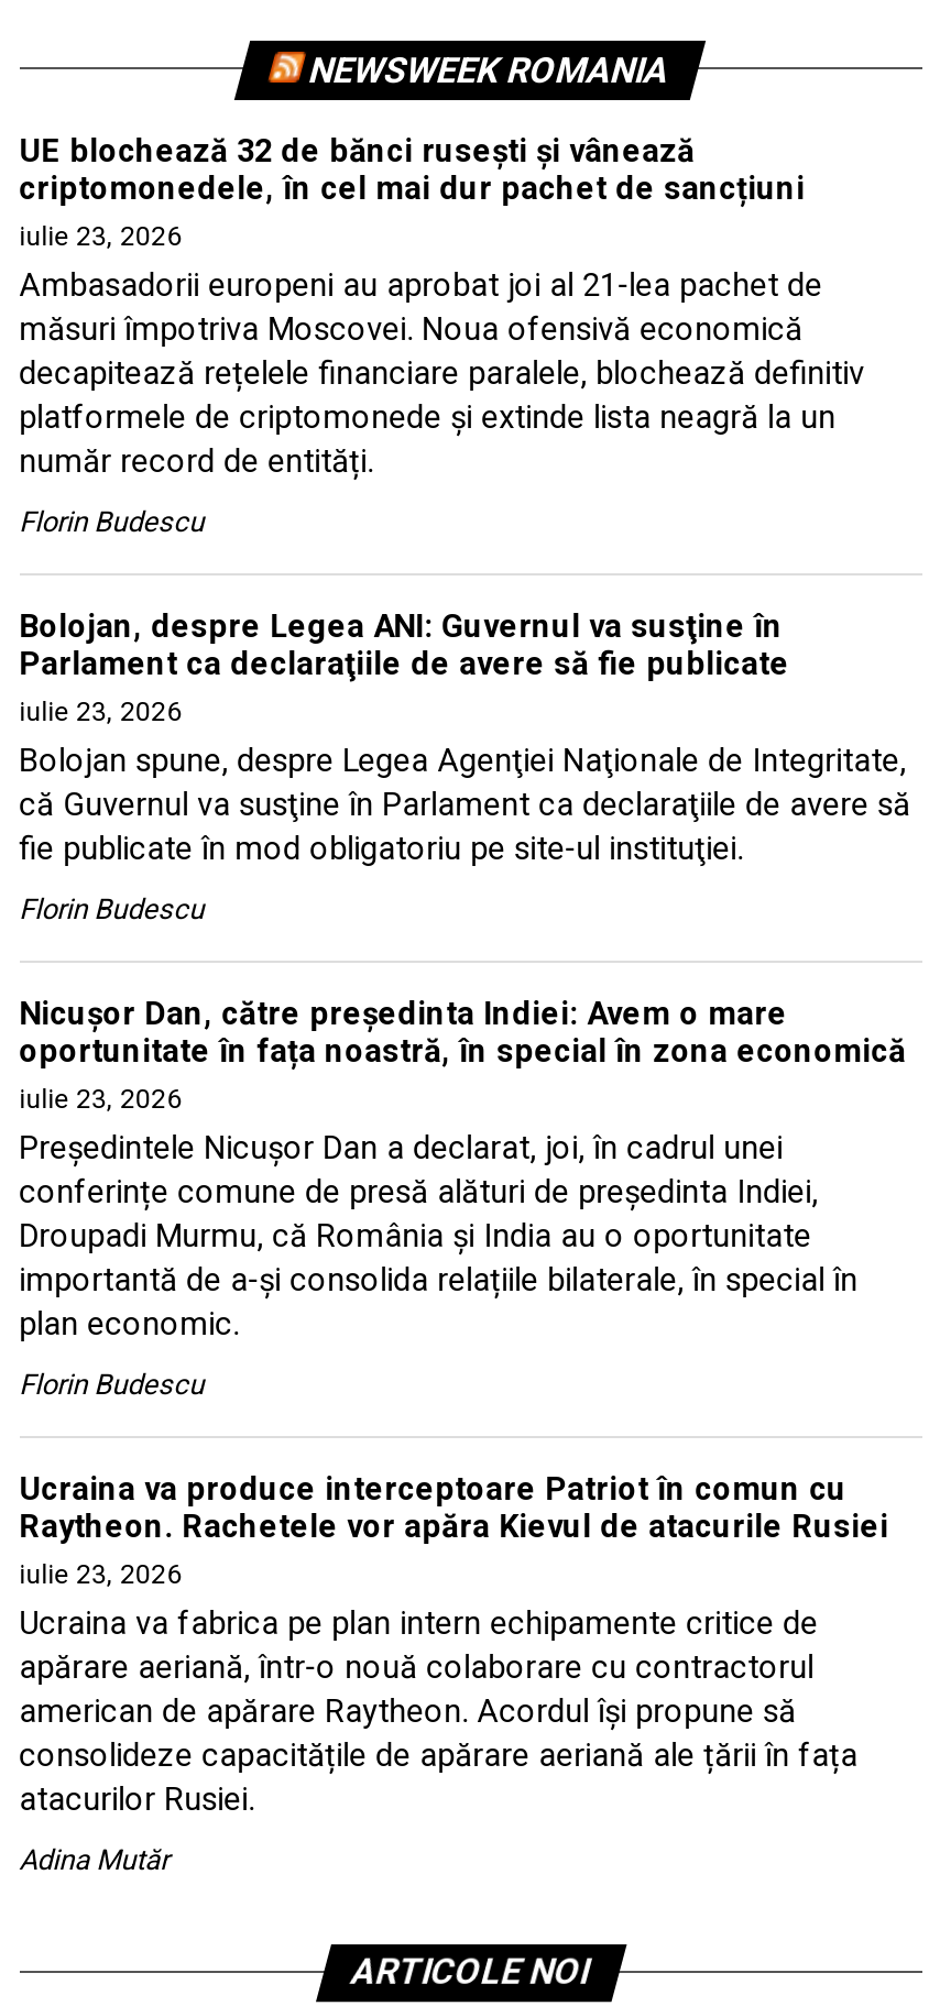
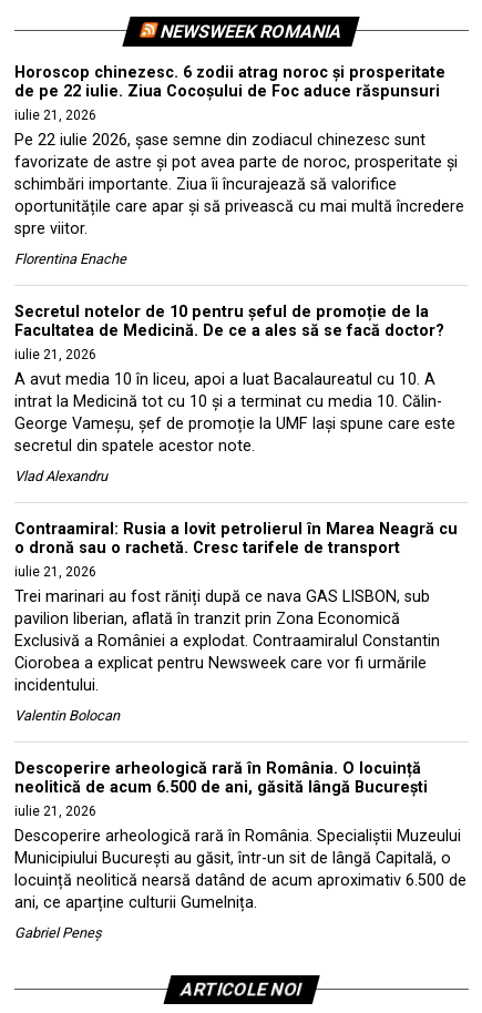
[19,133,864,480] UE blochează 32 de bănci rusești și vânează | criptomonedele, în cel mai dur pachet de sancțiuni | iulie 23, 2026 | Ambasadorii europeni au aprobat joi al 21-lea pachet de | măsuri împotriva Moscovei. Noua ofensivă economică | decapitează rețelele financiare paralele, blochează definitiv | platformele de criptomonede și extinde lista neagră la un | număr record de entități. -> [14,63,464,238] Horoscop chinezesc. 6 zodii atrag noroc și prosperitate | de pe 22 iulie. Ziua Cocoșului de Foc aduce răspunsuri | iulie 21, 2026 | Pe 22 iulie 2026, șase semne din zodiacul chinezesc sunt | favorizate de astre și pot avea parte de noroc, prosperitate și | schimbări importante. Ziua îi încurajează să valorifice | oportunitățile care apar și să privească cu mai multă încredere | spre viitor.
[19,505,204,538] Florin Budescu -> [14,250,126,267] Florentina Enache
[19,608,911,868] Bolojan, despre Legea ANI: Guvernul va susţine în | Parlament ca declaraţiile de avere să fie publicate | iulie 23, 2026 | Bolojan spune, despre Legea Agenţiei Naţionale de Integritate, | că Guvernul va susţine în Parlament ca declaraţiile de avere să | fie publicate în mod obligatoriu pe site-ul instituţiei. -> [14,302,455,455] Secretul notelor de 10 pentru șeful de promoție de la | Facultatea de Medicină. De ce a ales să se facă doctor? | iulie 21, 2026 | A avut media 10 în liceu, apoi a luat Bacalaureatul cu 10. A | intrat la Medicină tot cu 10 și a terminat cu media 10. Călin- | George Vameșu, șef de promoție la UMF Iași spune care este | secretul din spatele acestor note.
[19,892,204,925] Florin Budescu -> [14,467,107,484] Vlad Alexandru
[19,995,906,1343] Nicușor Dan, către președinta Indiei: Avem o mare | oportunitate în fața noastră, în special în zona economică | iulie 23, 2026 | Președintele Nicușor Dan a declarat, joi, în cadrul unei | conferințe comune de presă alături de președinta Indiei, | Droupadi Murmu, că România și India au o oportunitate | importantă de a-și consolida relațiile bilaterale, în special în | plan economic. -> [14,520,457,695] Contraamiral: Rusia a lovit petrolierul în Marea Neagră cu | o dronă sau o rachetă. Cresc tarifele de transport | iulie 21, 2026 | Trei marinari au fost răniți după ce nava GAS LISBON, sub | pavilion liberian, aflată în tranzit prin Zona Economică | Exclusivă a României a explodat. Contraamiralul Constantin | Ciorobea a explicat pentru Newsweek care vor fi urmările | incidentului.
[19,1367,204,1400] Florin Budescu -> [14,707,119,724] Valentin Bolocan
[19,1471,889,1818] Ucraina va produce interceptoare Patriot în comun cu | Raytheon. Rachetele vor apăra Kievul de atacurile Rusiei | iulie 23, 2026 | Ucraina va fabrica pe plan intern echipamente critice de | apărare aeriană, într-o nouă colaborare cu contractorul | american de apărare Raytheon. Acordul își propune să | consolideze capacitățile de apărare aeriană ale țării în fața | atacurilor Rusiei. -> [14,759,466,912] Descoperire arheologică rară în România. O locuință | neolitică de acum 6.500 de ani, găsită lângă București | iulie 21, 2026 | Descoperire arheologică rară în România. Specialiștii Muzeului | Municipiului București au găsit, într-un sit de lângă Capitală, o | locuință neolitică nearsă datând de acum aproximativ 6.500 de | ani, ce aparține culturii Gumelnița.
[19,1843,169,1876] Adina Mutăr -> [14,924,102,941] Gabriel Peneș

